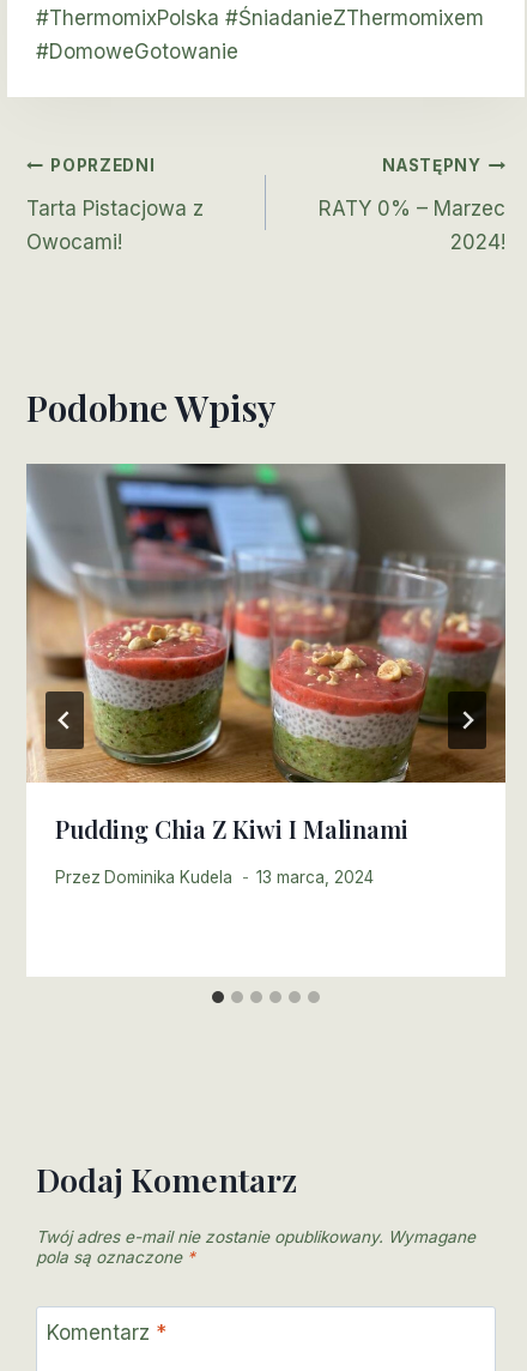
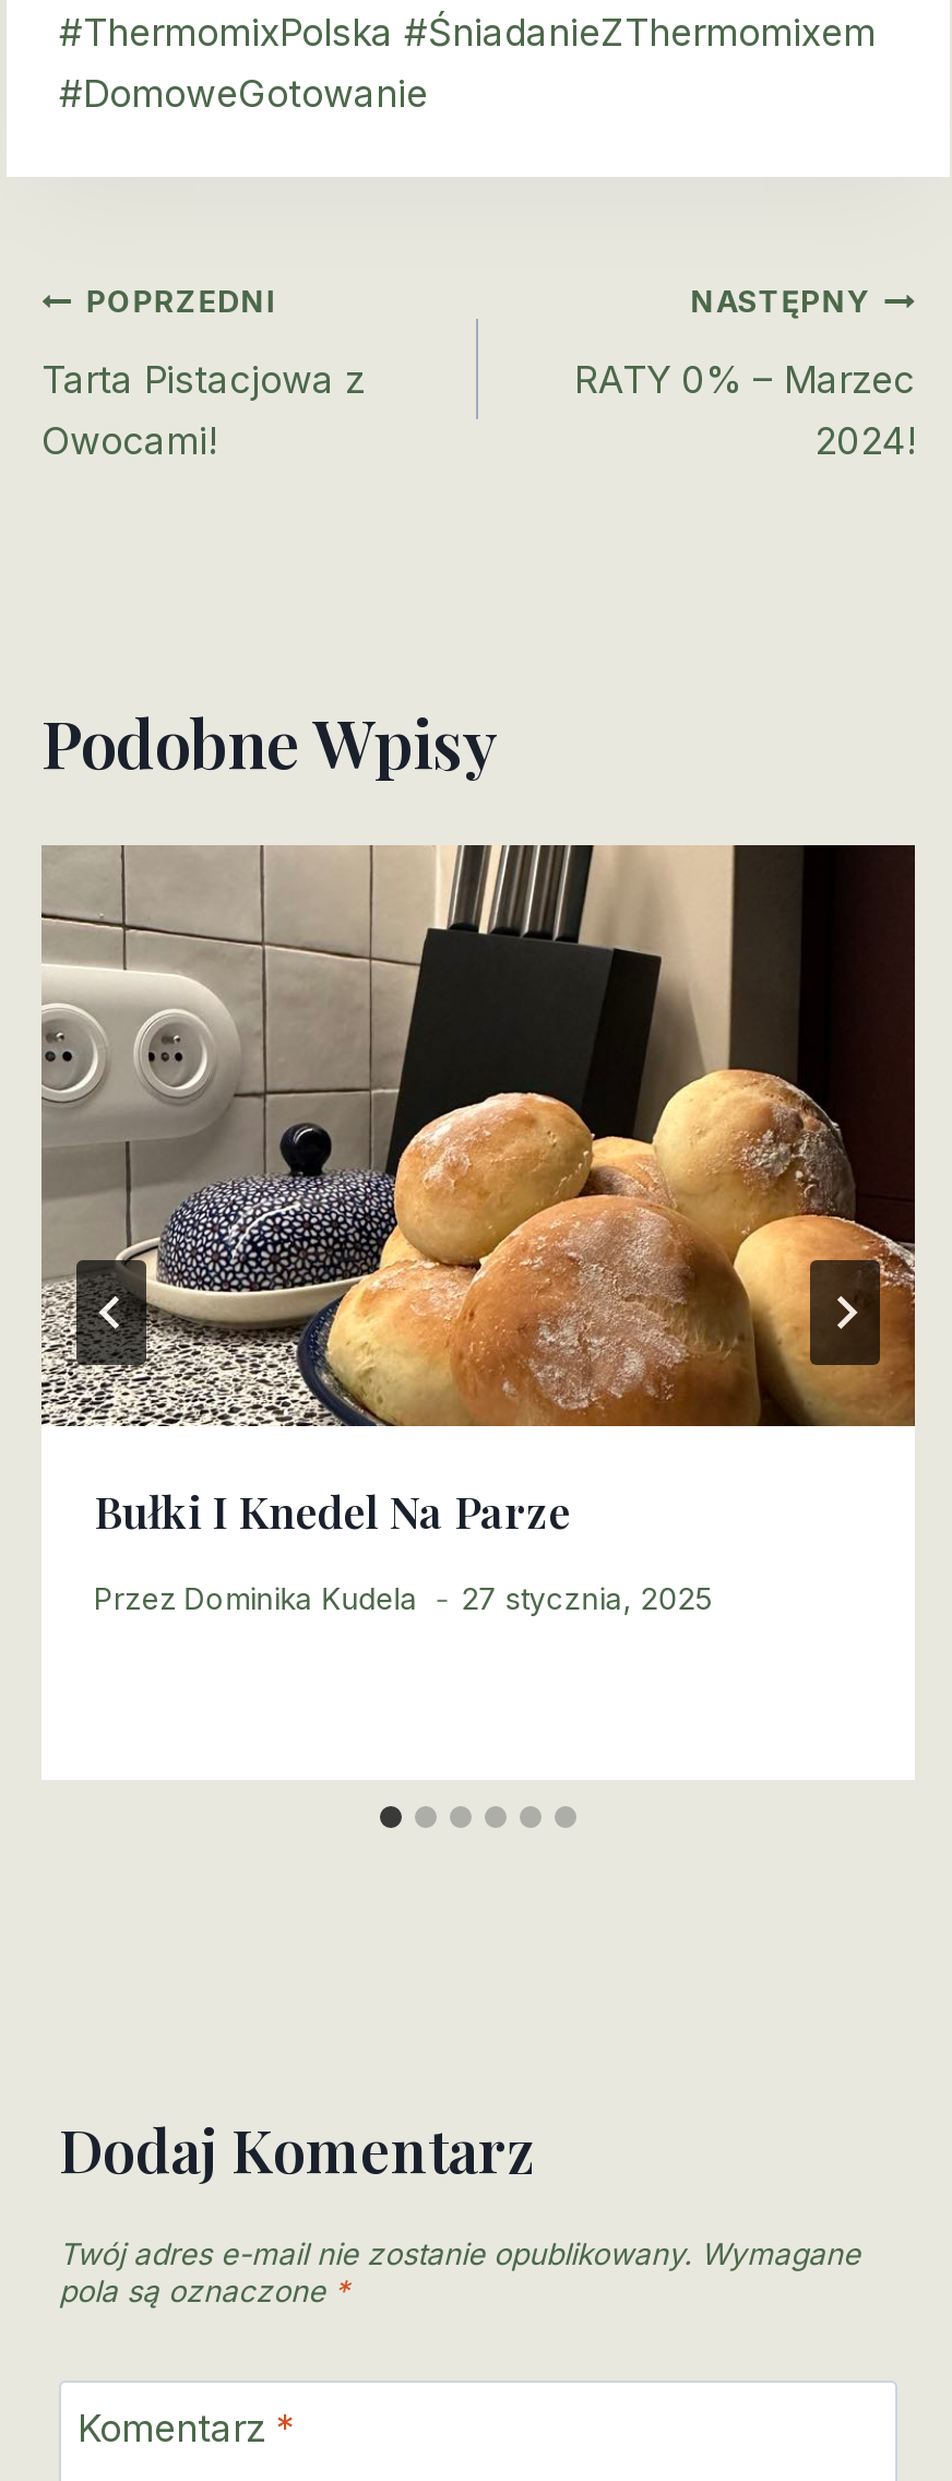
[26,463,505,845] [image] | Pudding Chia Z Kiwi I Malinami -> [39,843,915,1540] [image] | Bułki I Knedel Na Parze
[55,867,374,887] Przez Dominika Kudela 13 marca, 2024 -> [94,1581,712,1616] Przez Dominika Kudela 27 stycznia, 2025

